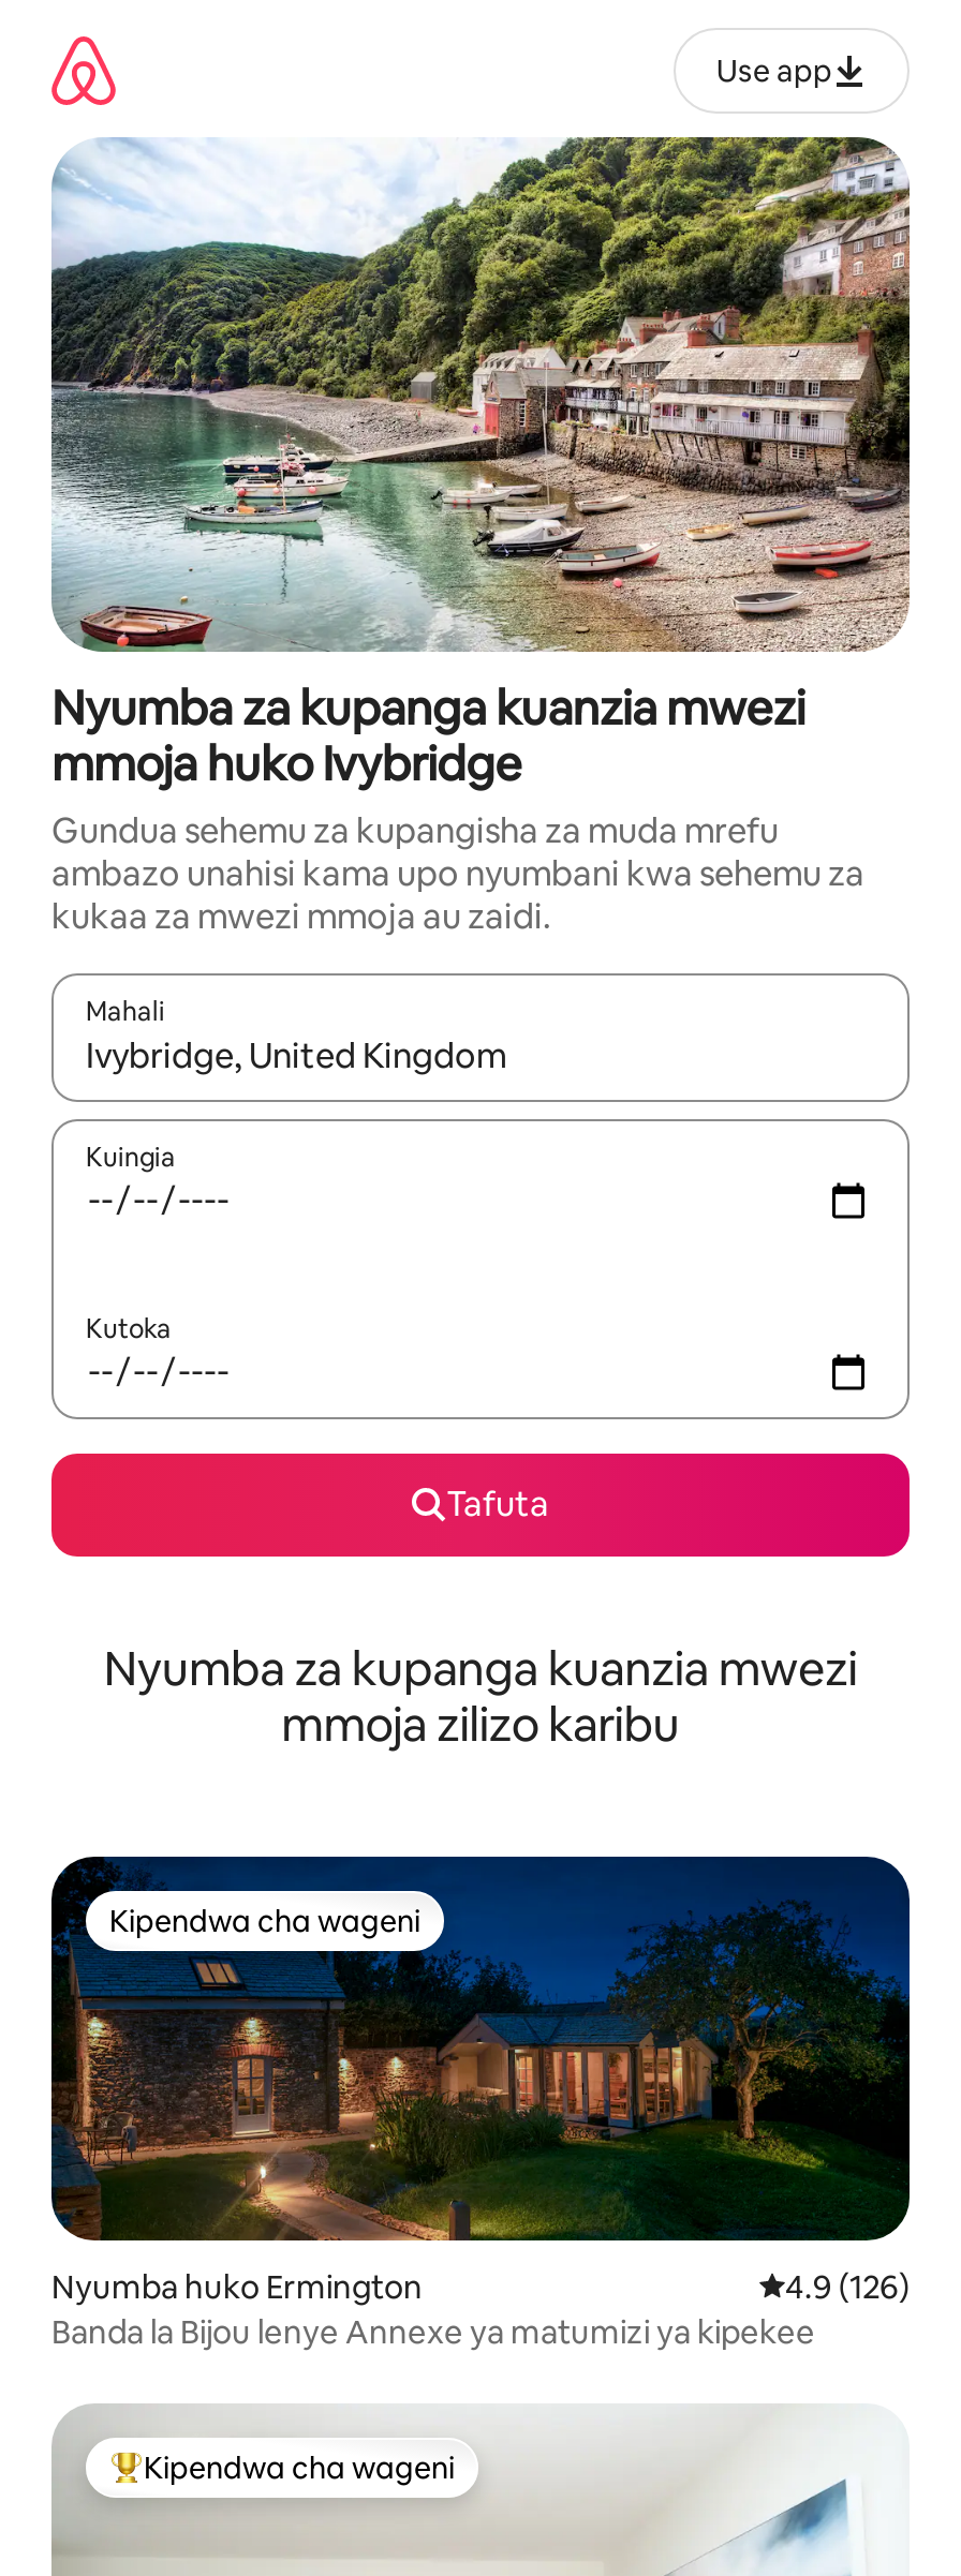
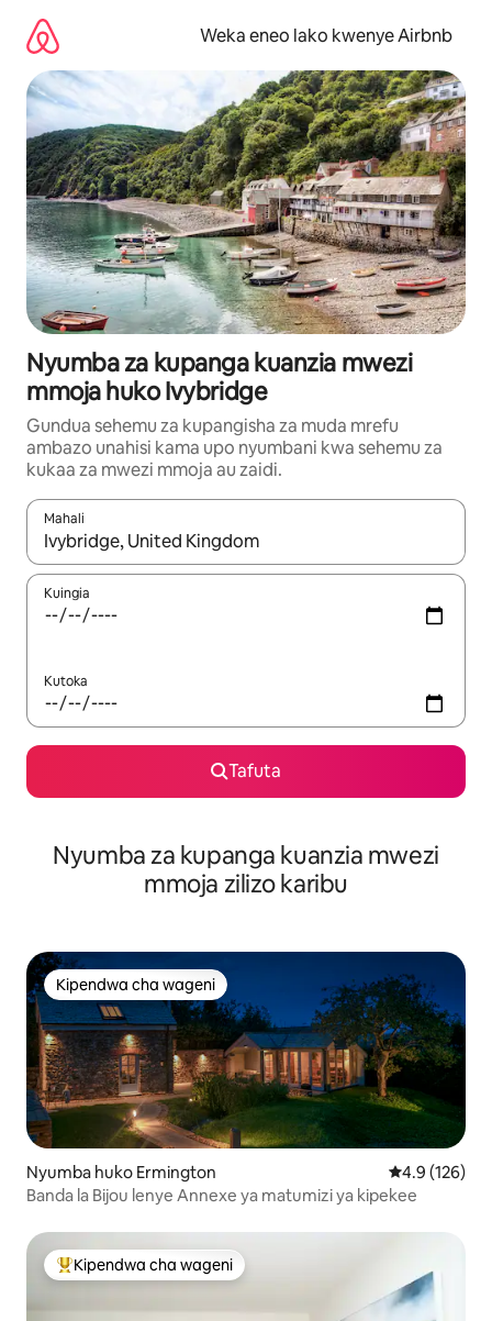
[716,50,832,89] Use app -> [200,24,452,47] Weka eneo lako kwenye Airbnb

